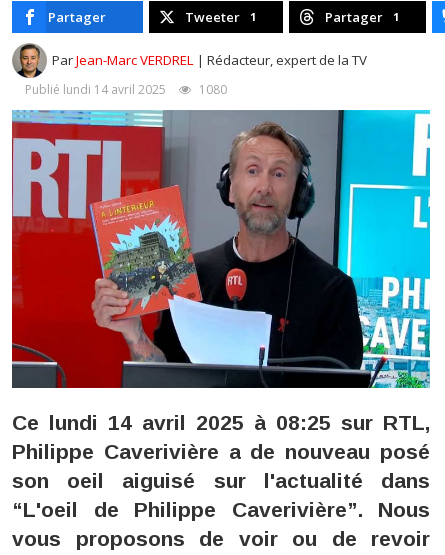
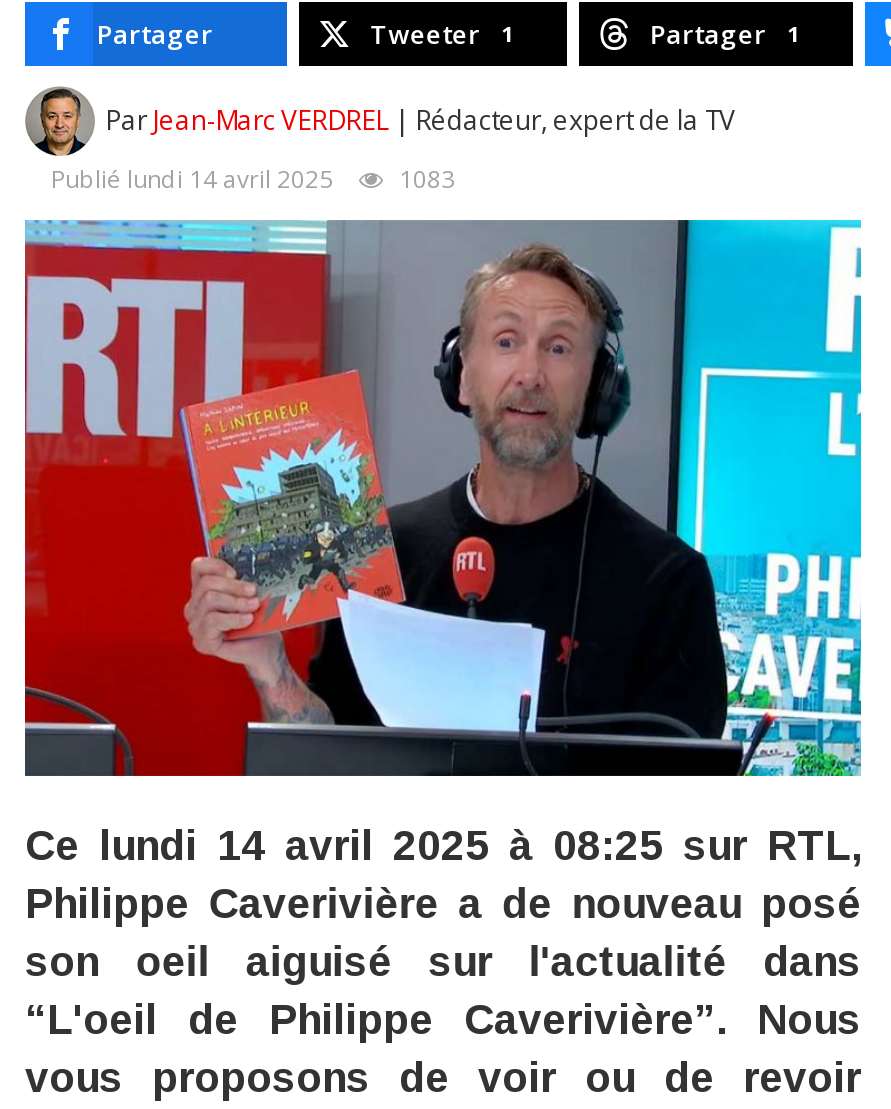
[25,81,227,98] Publié lundi 14 avril 2025 1080 -> [51,162,455,196] Publié lundi 14 avril 2025 1083

